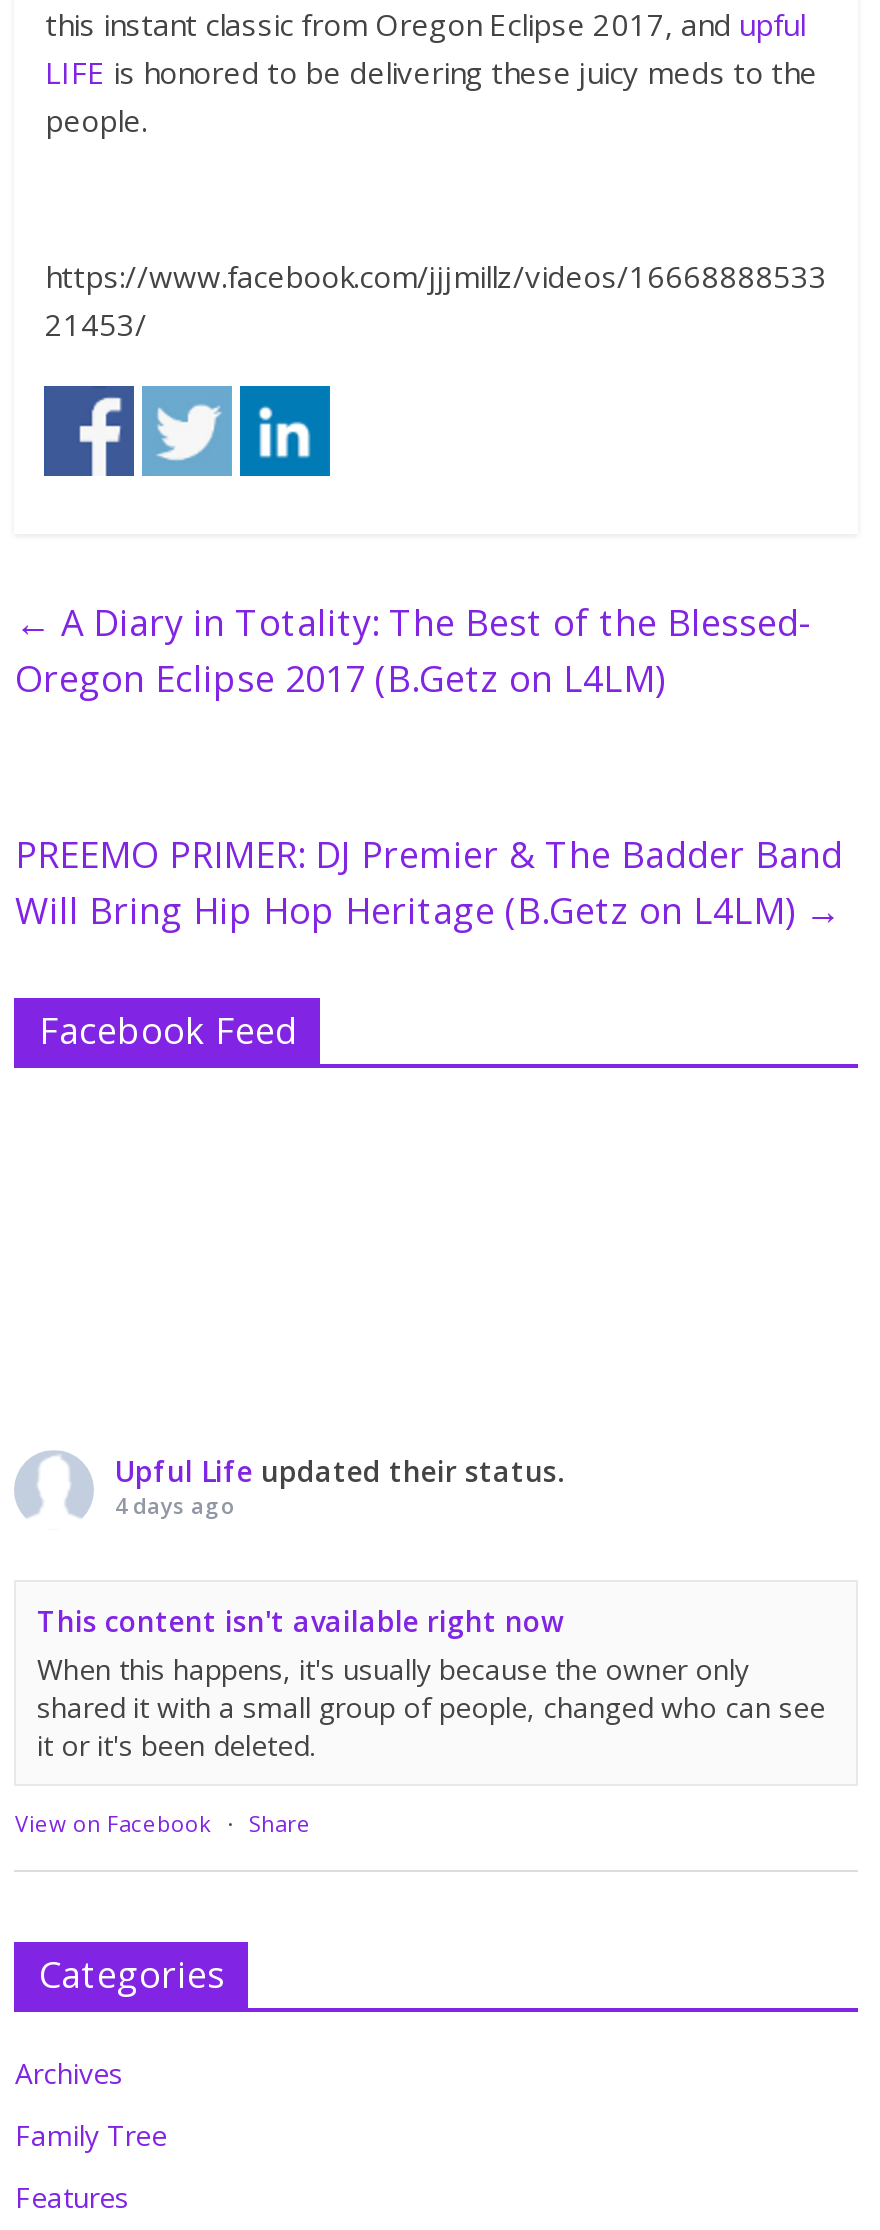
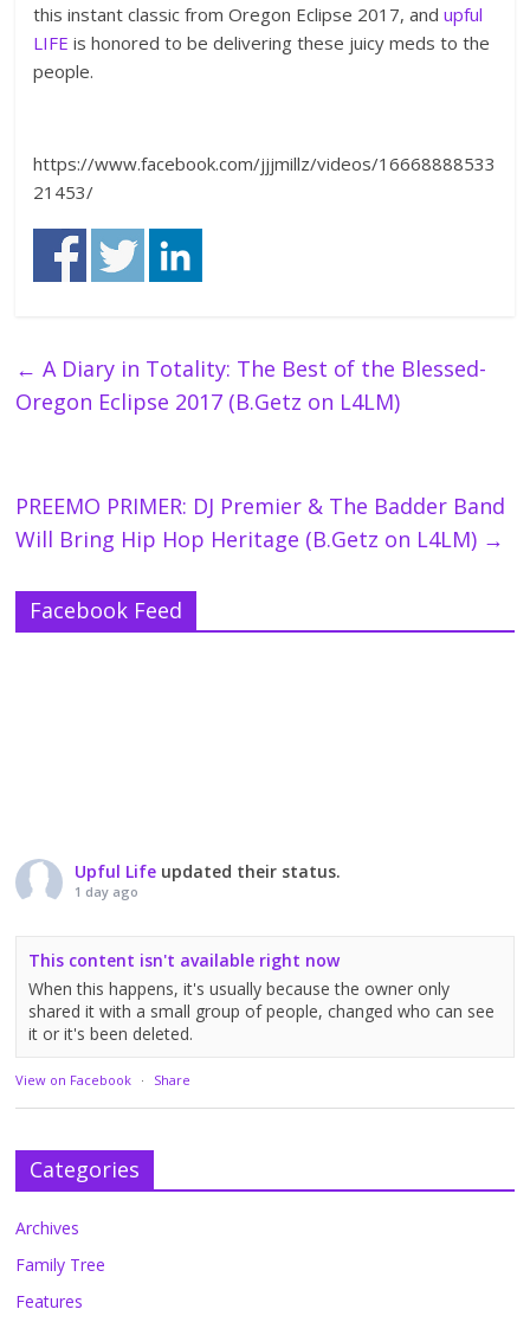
[115,1490,235,1520] 4 days ago -> [75,883,139,901] 1 day ago

